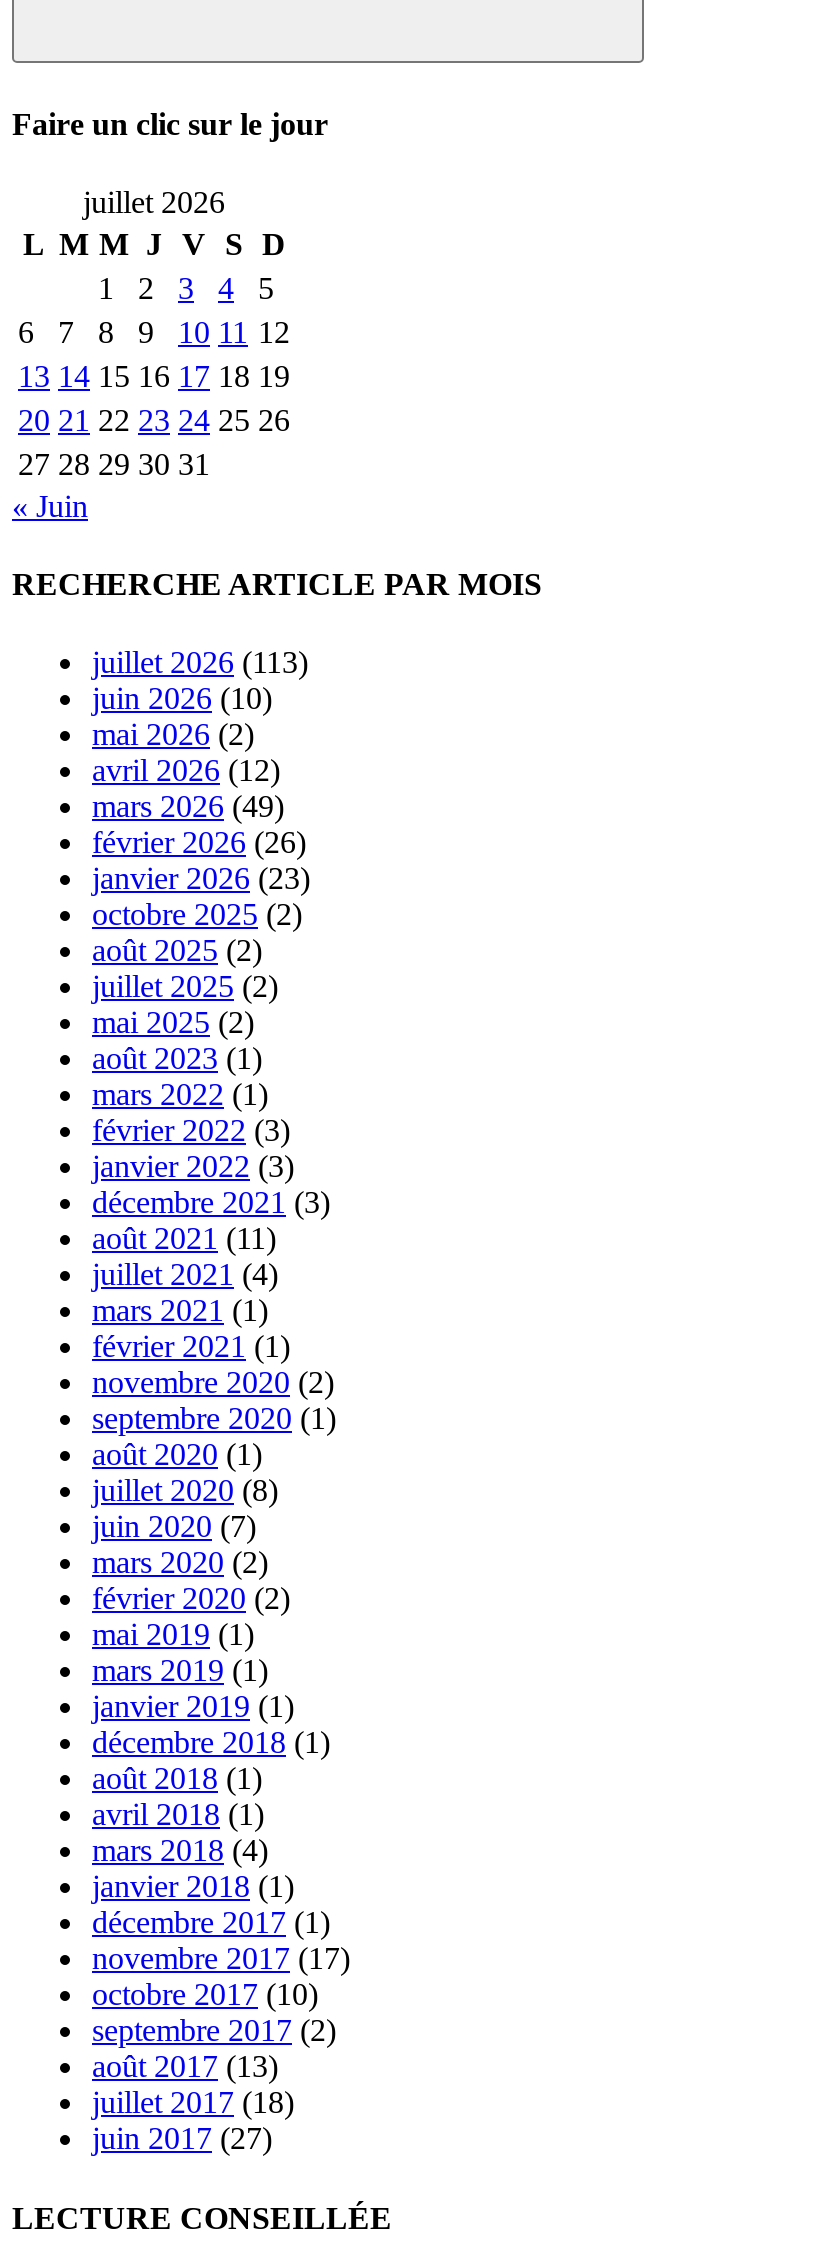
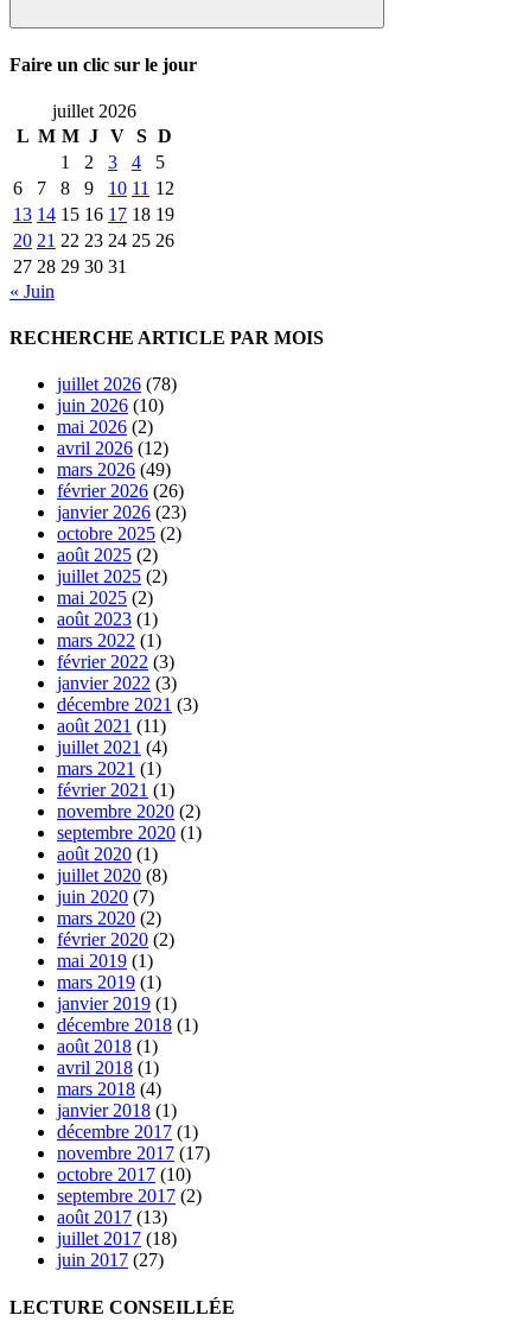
[92,646,308,680] juillet 2026 (113) -> [57,374,177,394] juillet 2026 (78)

